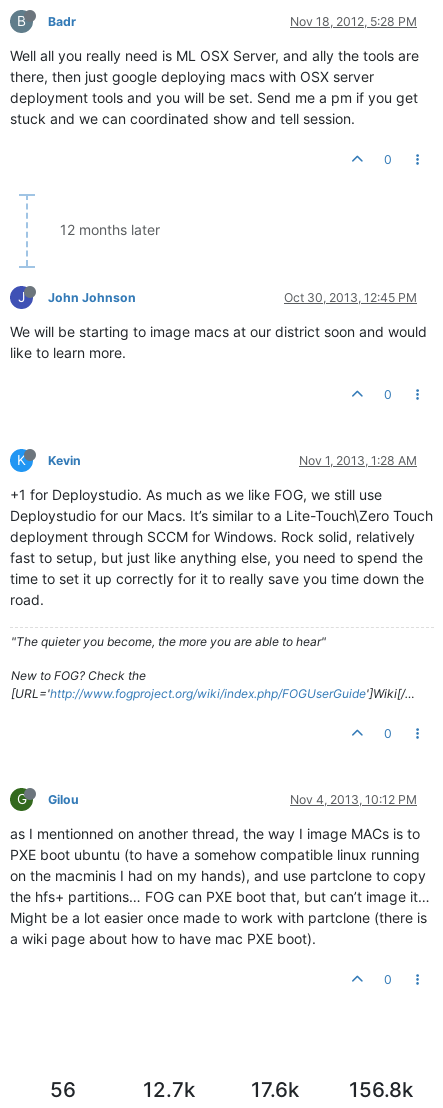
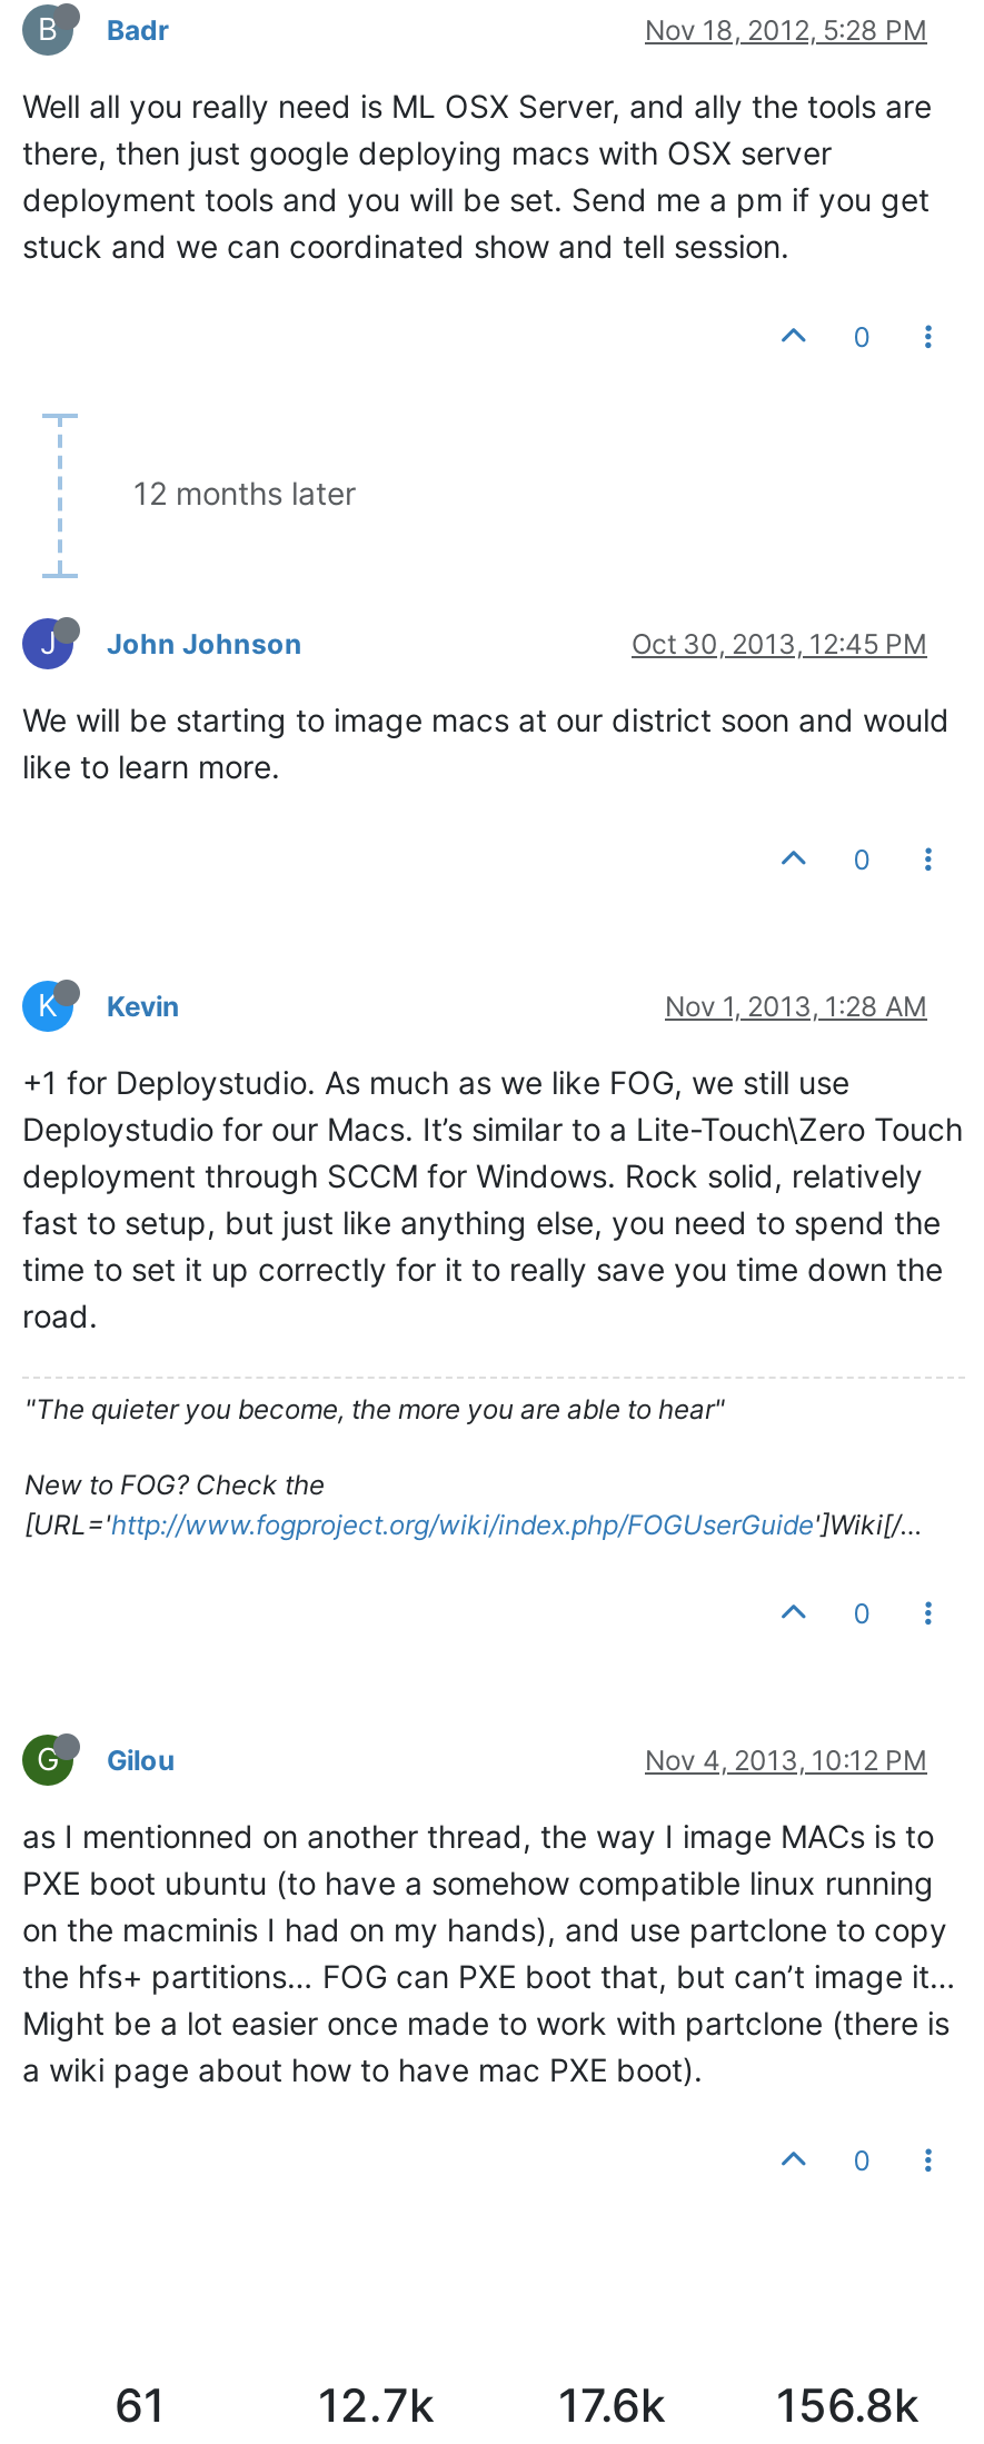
[50,1077,76,1102] 56 -> [115,2377,166,2432] 61

